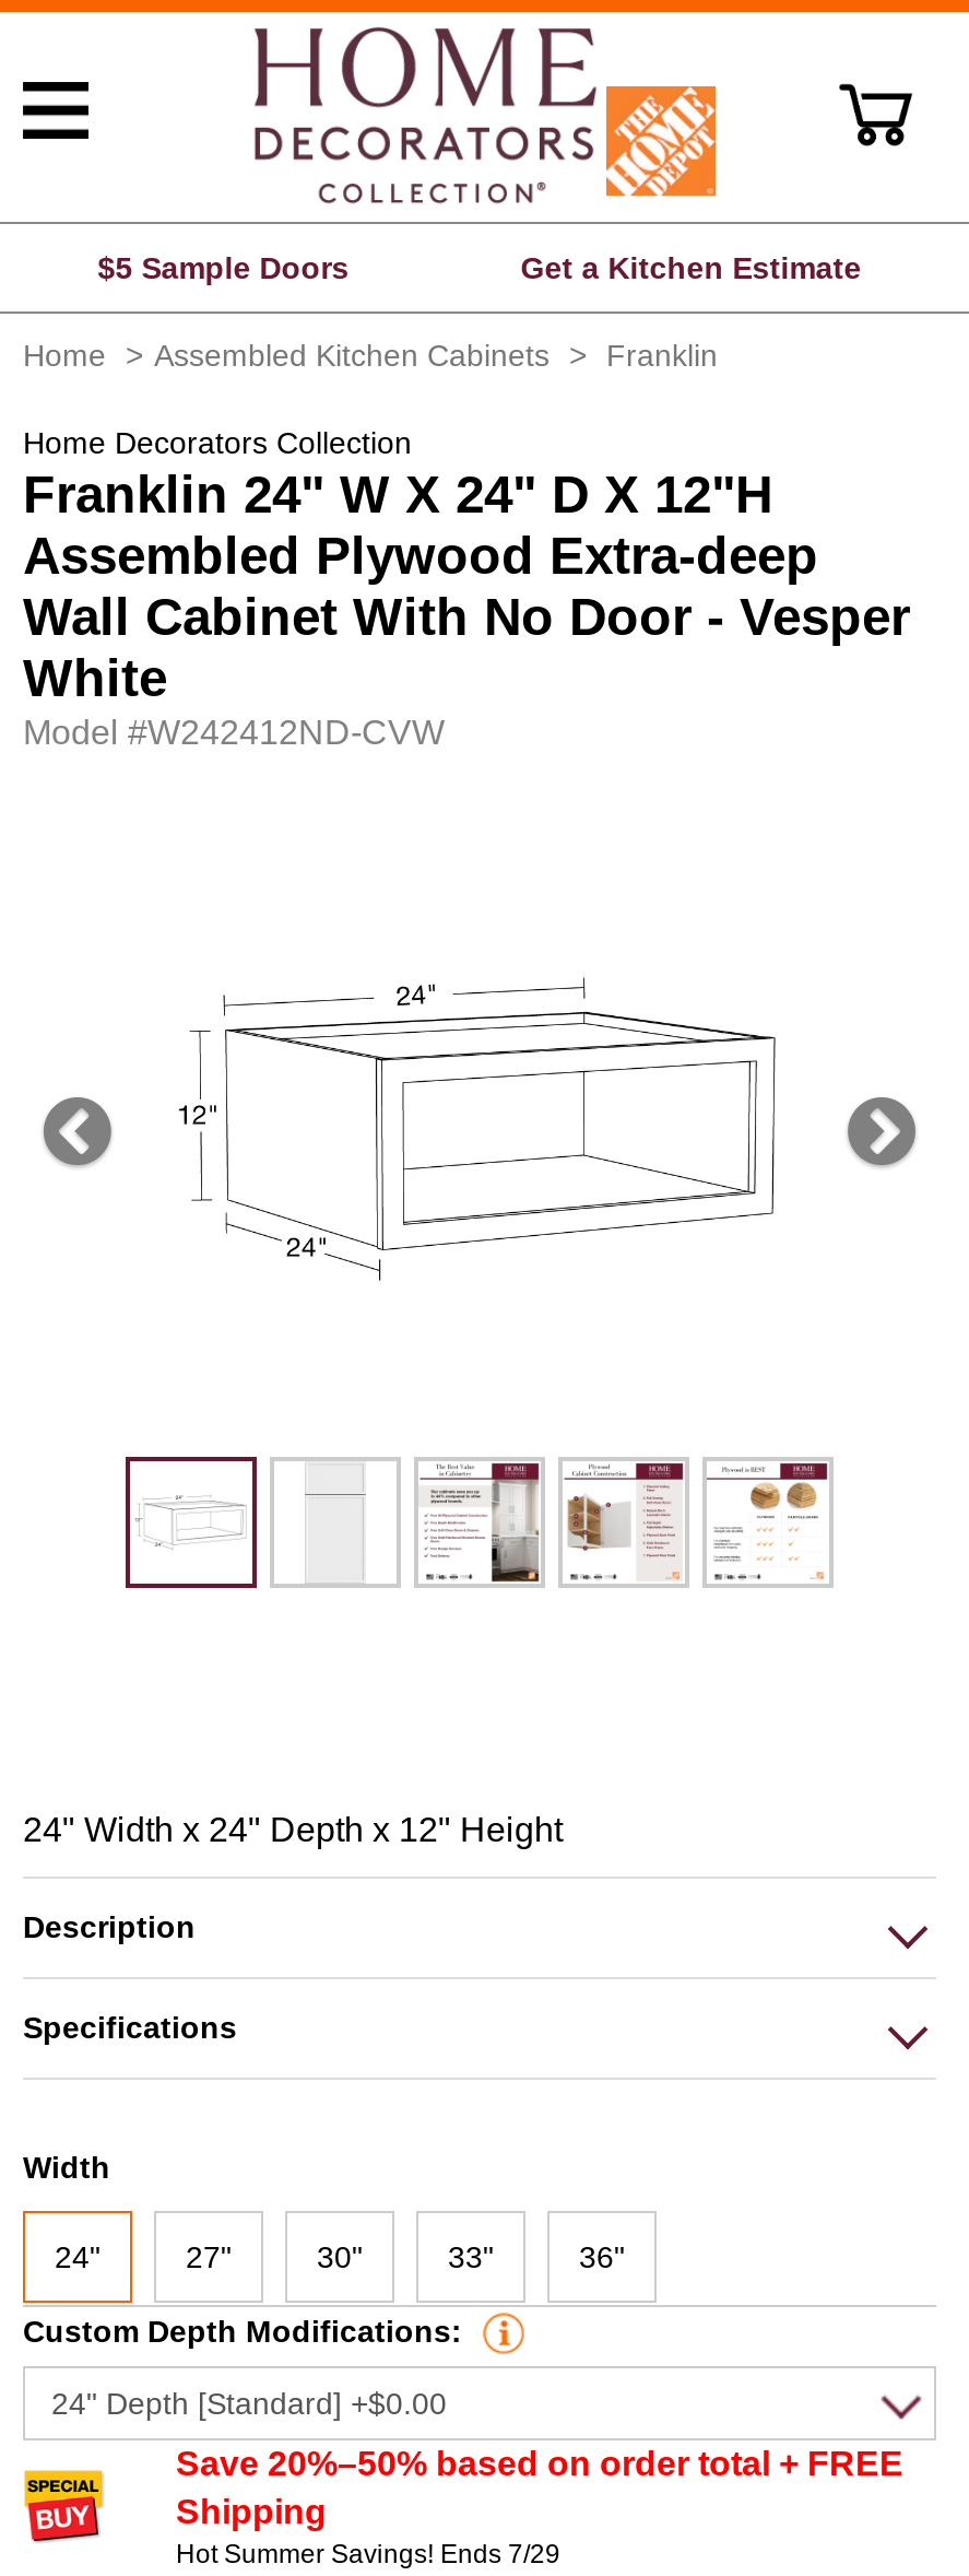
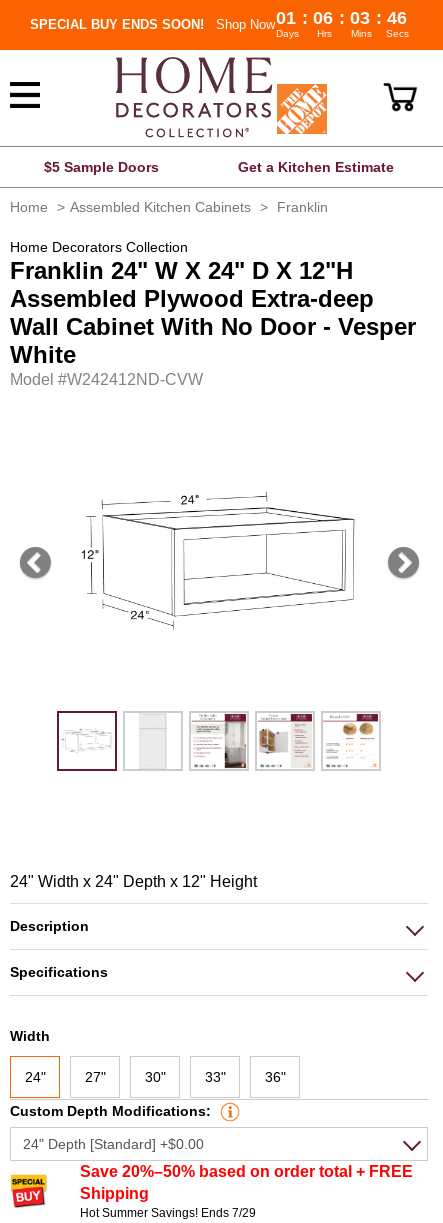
none -> [29,8,408,39] SPECIAL BUY ENDS SOON! Shop Now 01 : 06 : 03 : 46 | Days | Hrs | Mins | Secs

